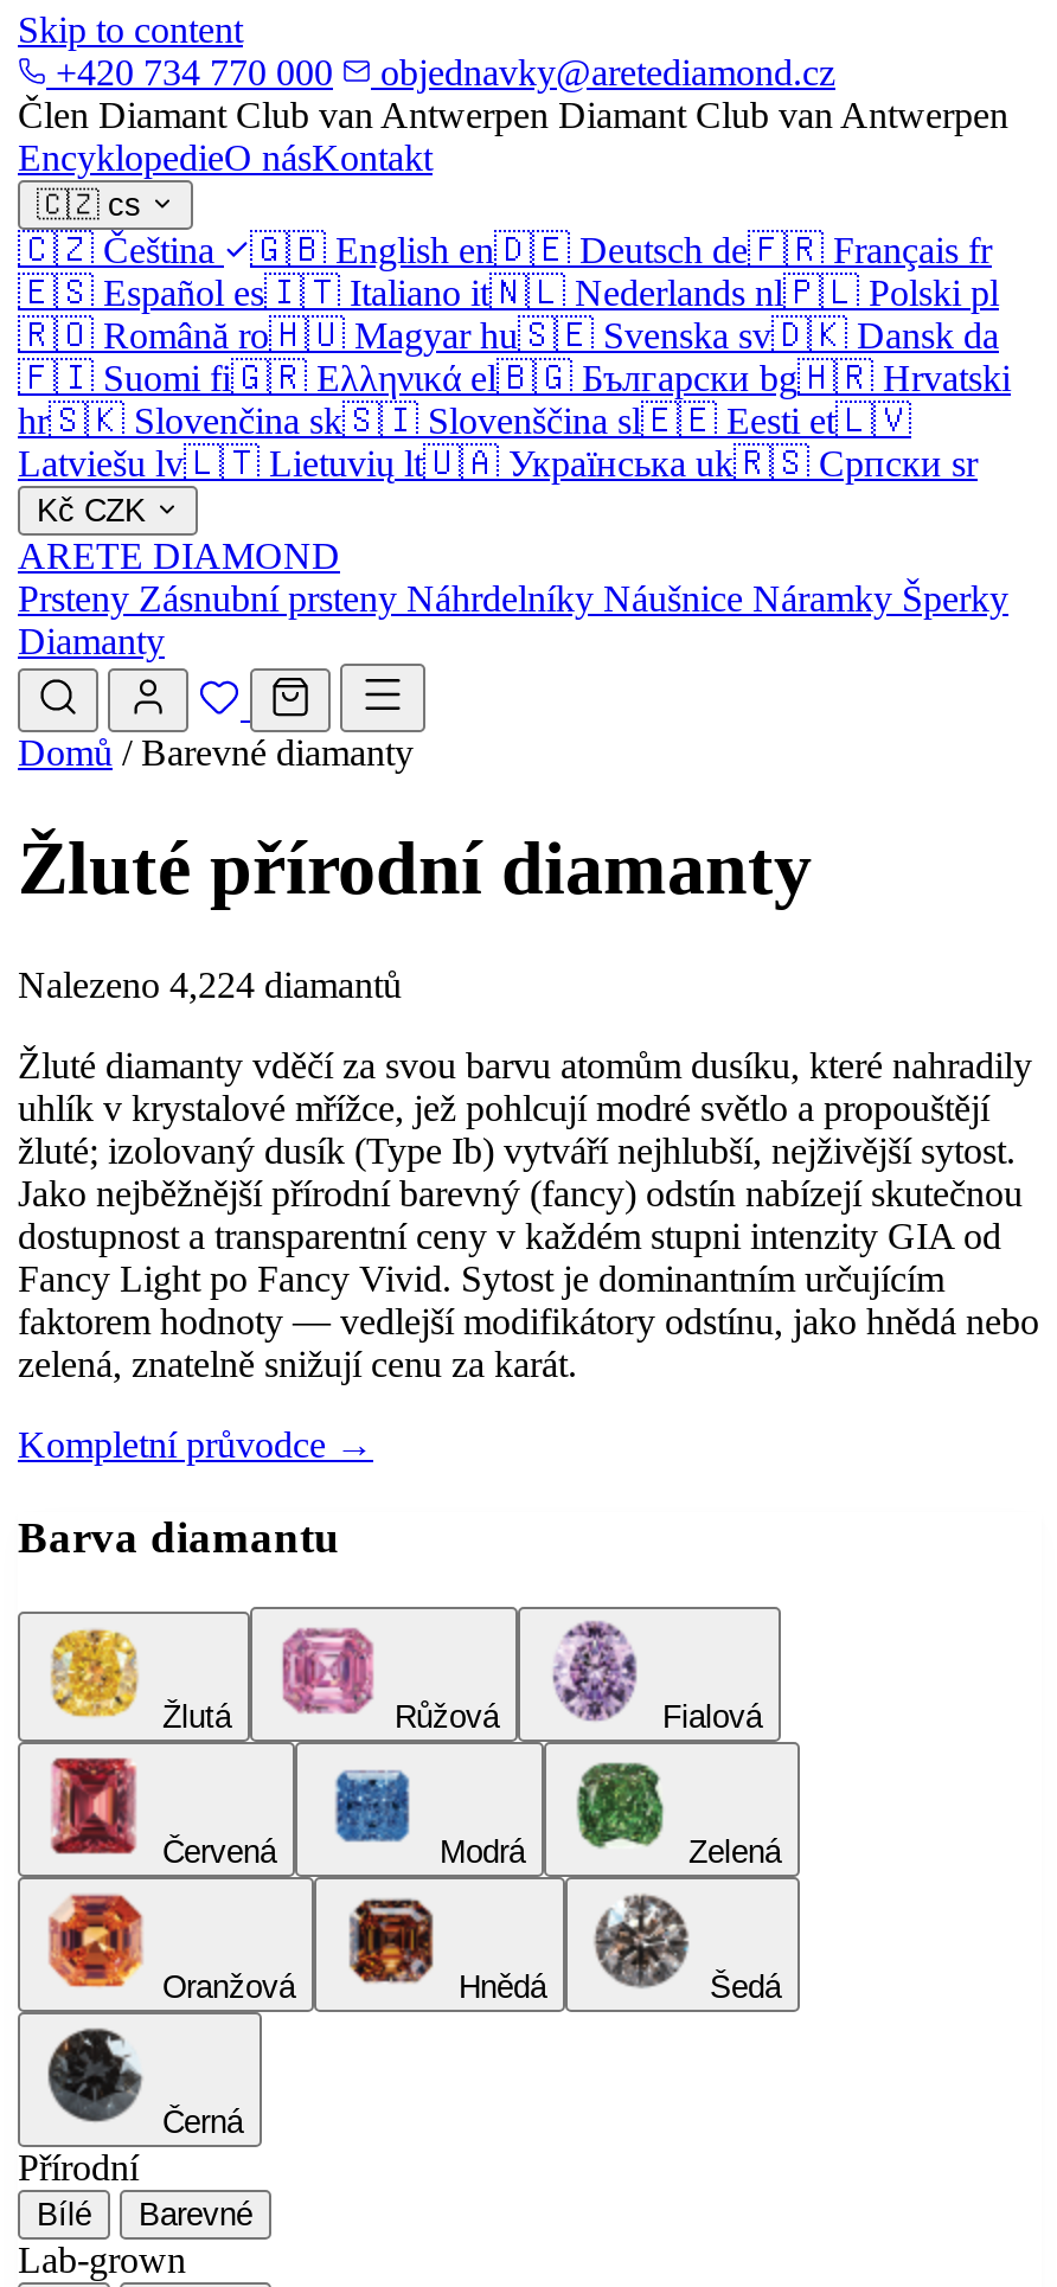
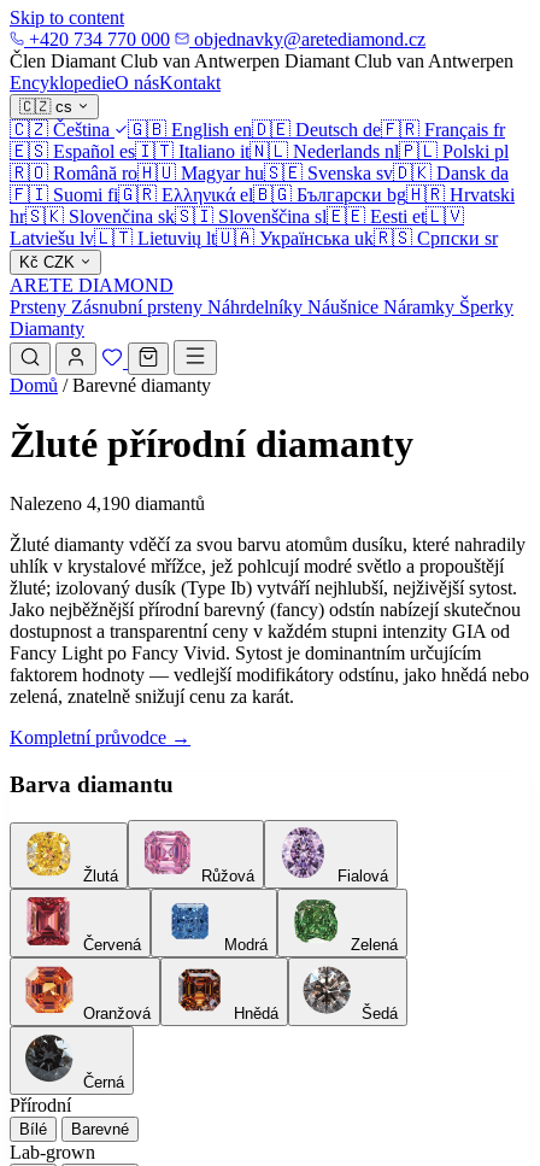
[18,964,402,1005] Nalezeno 4,224 diamantů -> [10,493,205,514] Nalezeno 4,190 diamantů

